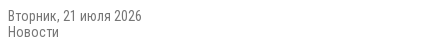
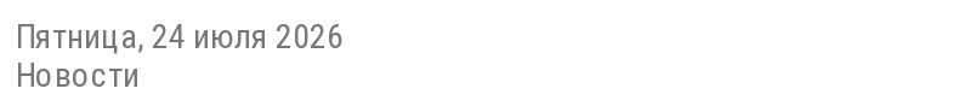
[8,8,142,24] Вторник, 21 июля 2026 -> [16,17,344,55] Пятница, 24 июля 2026

